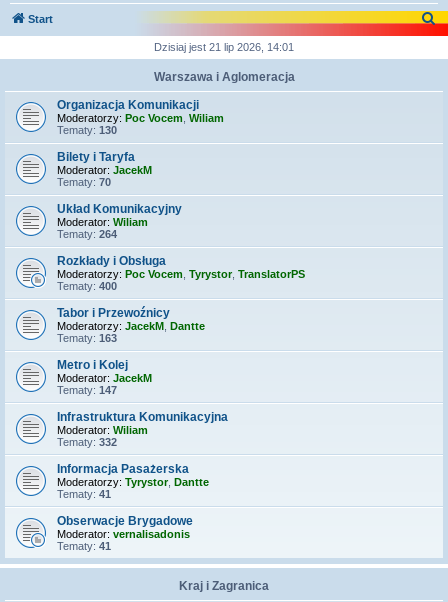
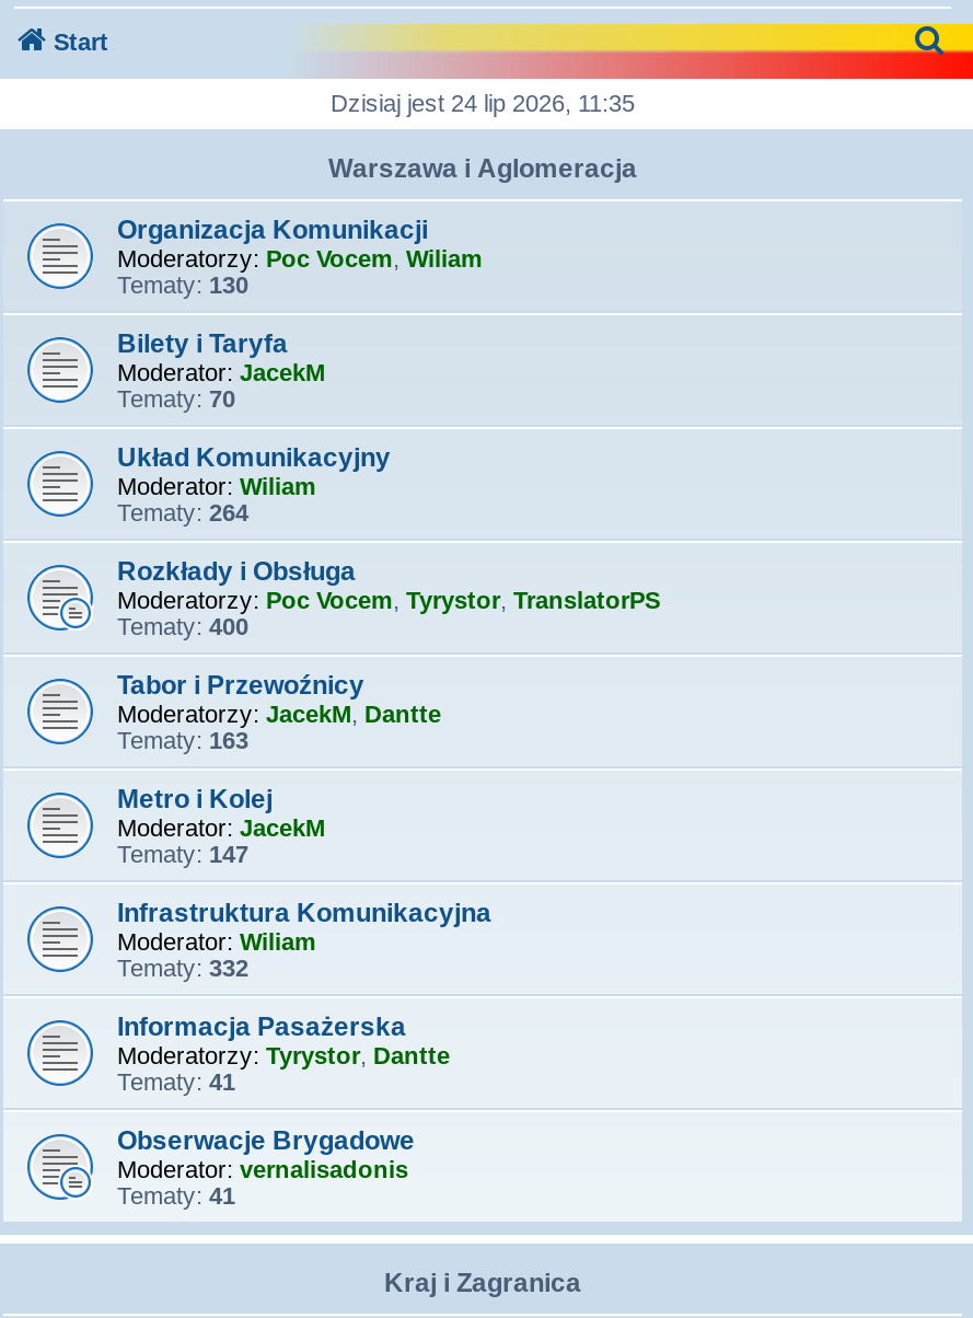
[154,41,294,53] Dzisiaj jest 21 lip 2026, 14:01 -> [331,90,635,116] Dzisiaj jest 24 lip 2026, 11:35

